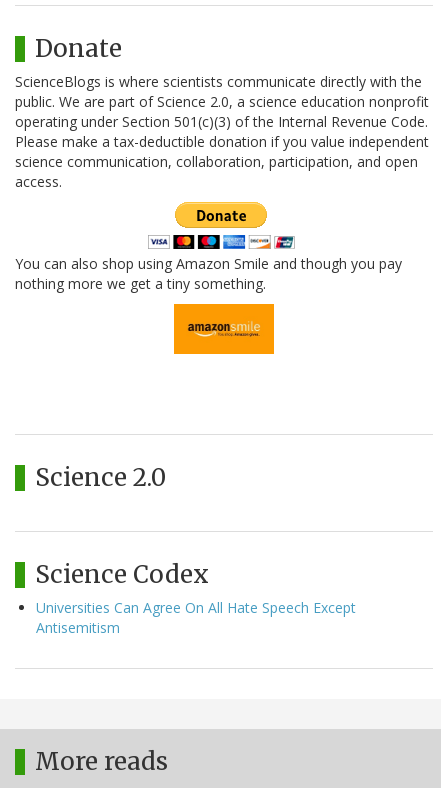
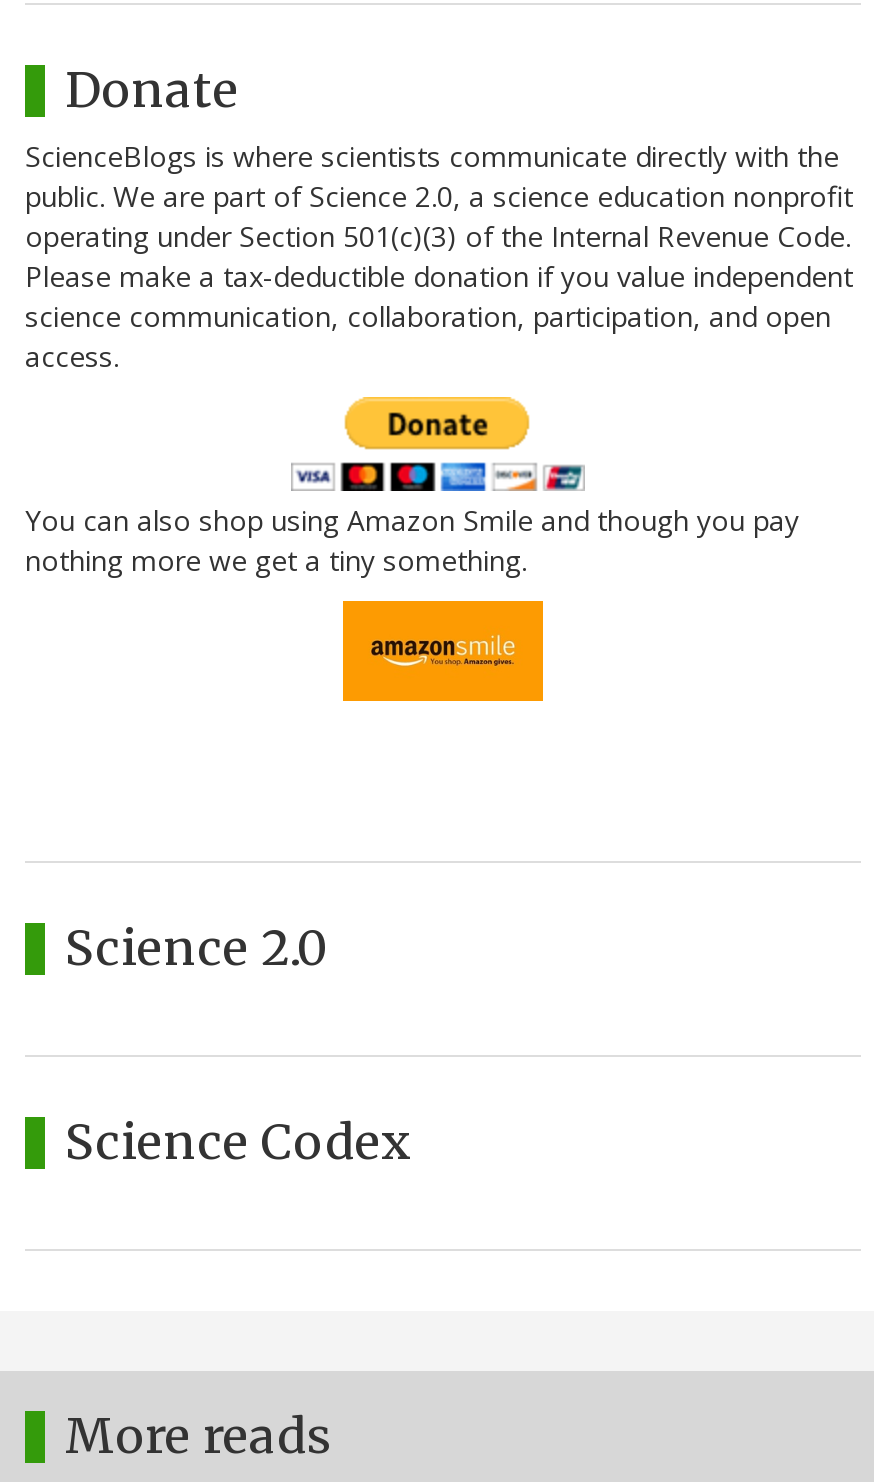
[36,598,356,637] Universities Can Agree On All Hate Speech Except | Antisemitism -> none

